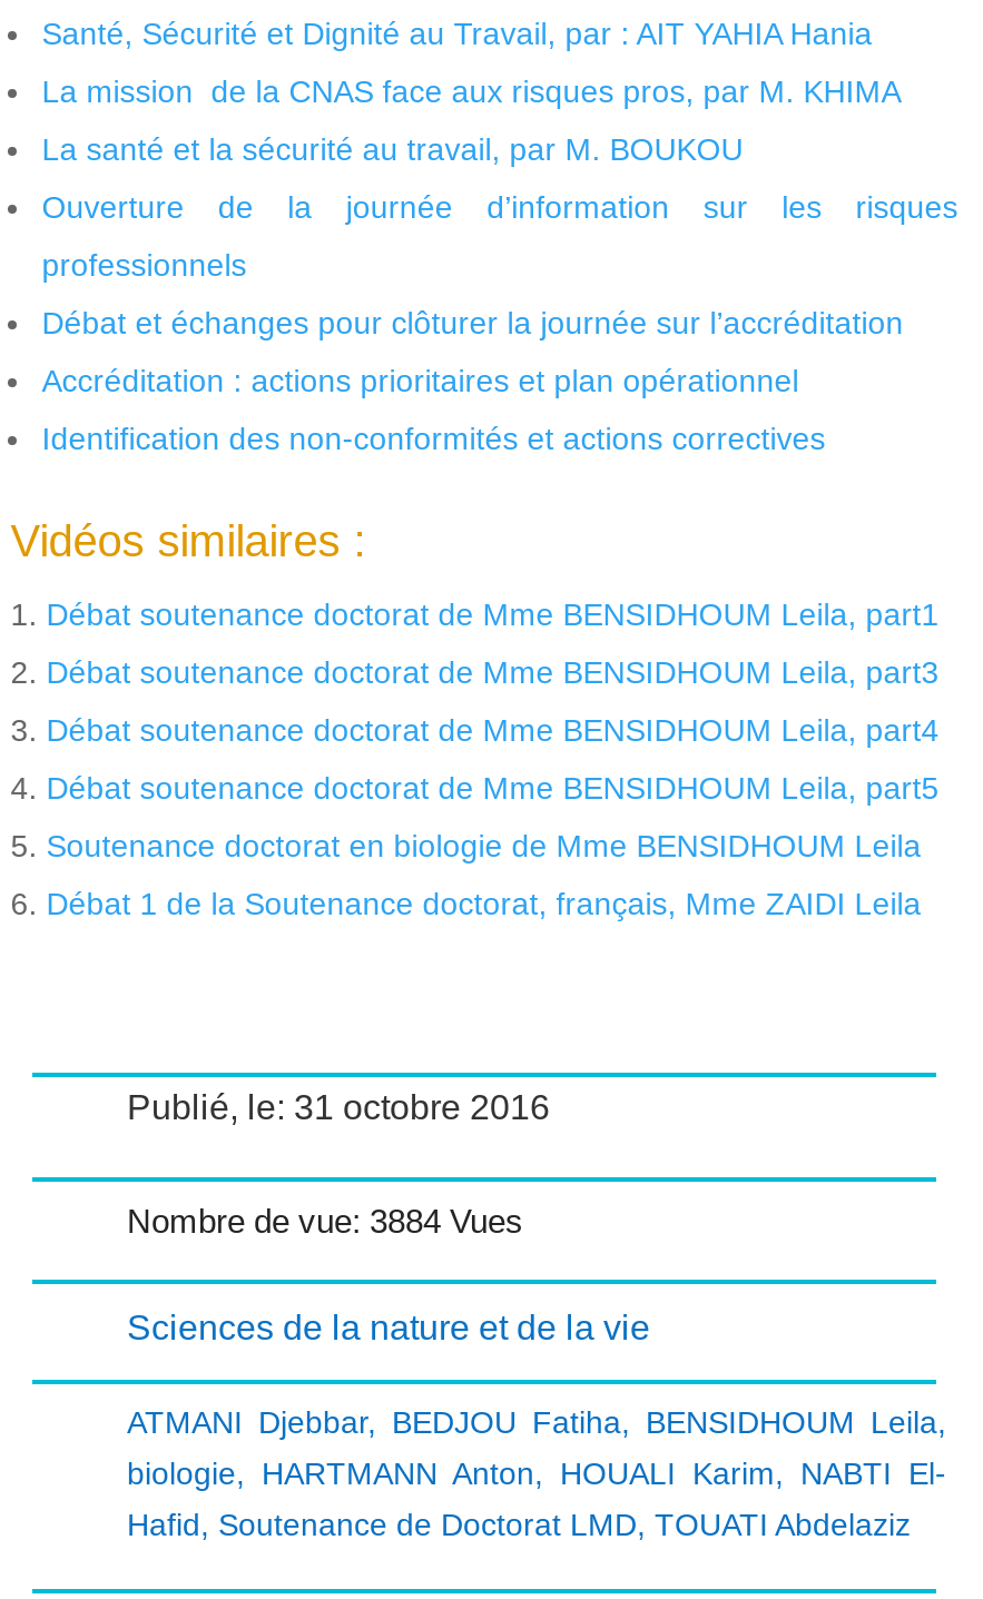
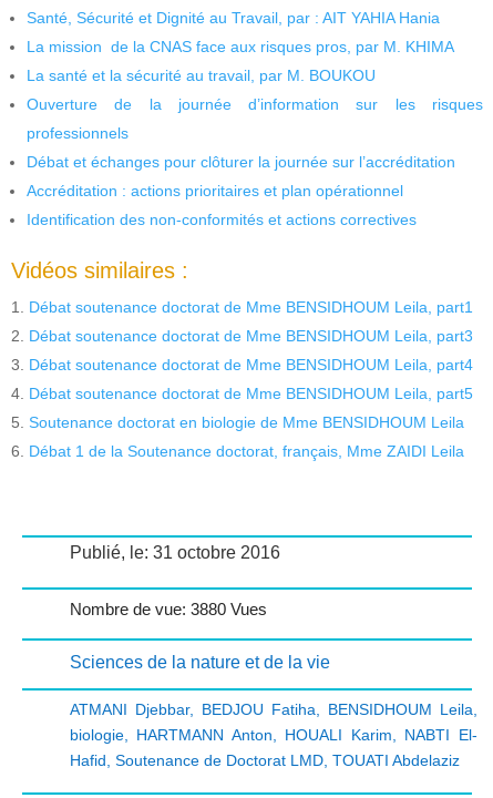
[127,1201,523,1239] Nombre de vue: 3884 Vues -> [69,599,266,618] Nombre de vue: 3880 Vues

